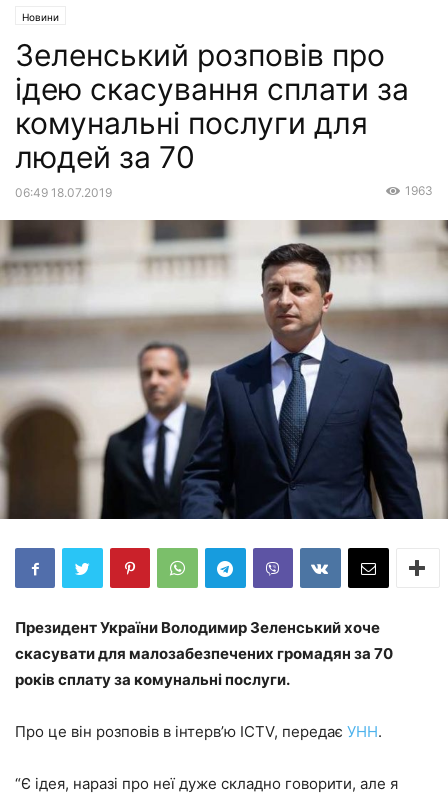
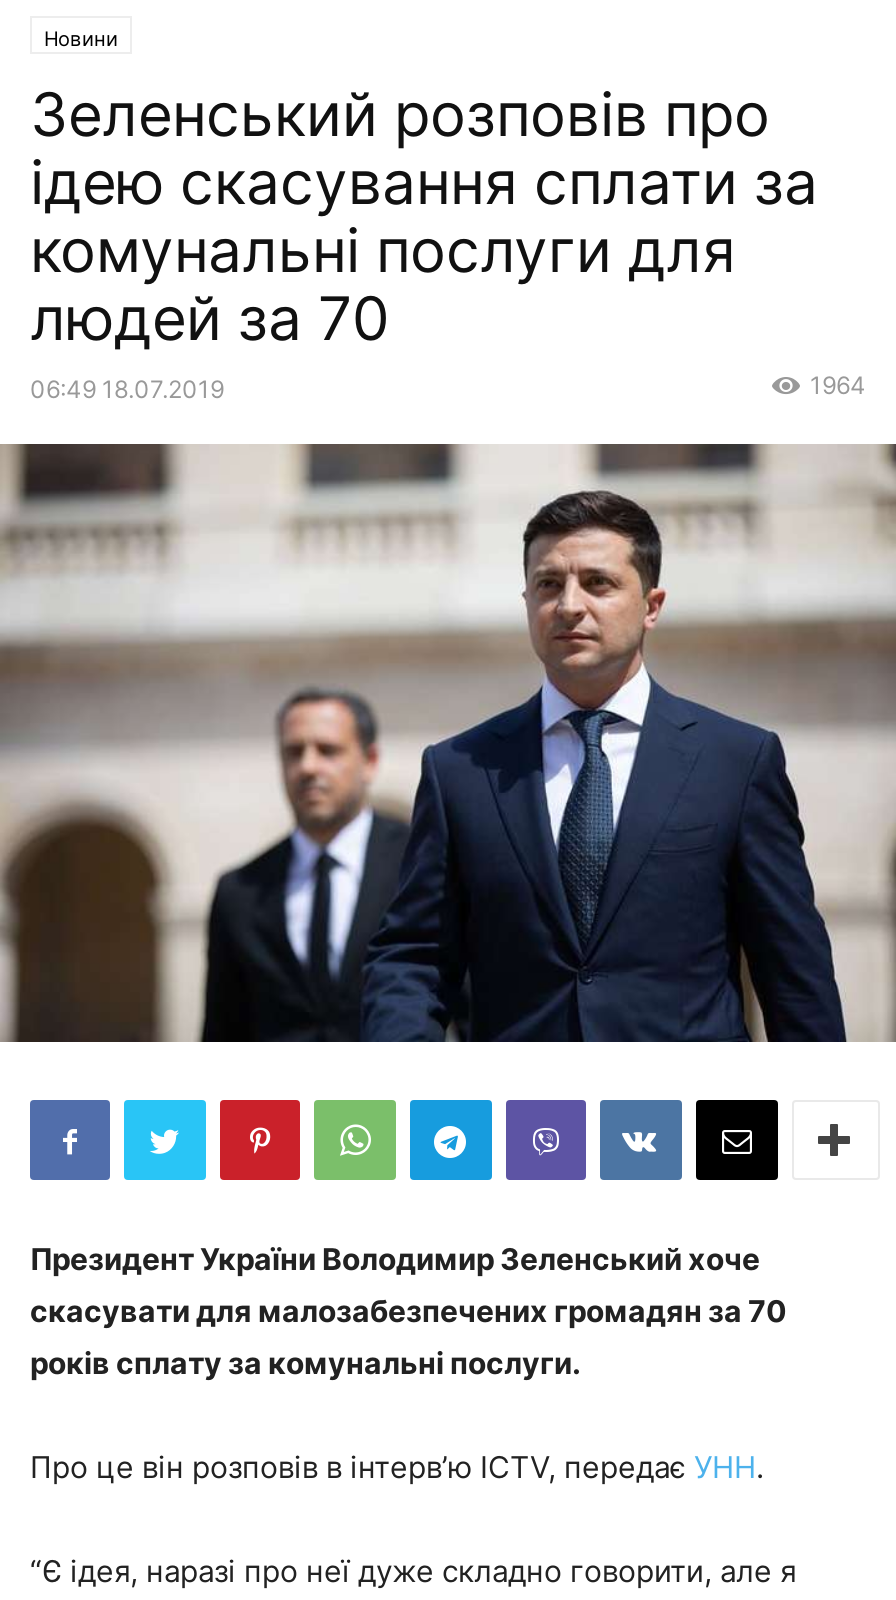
[405,183,433,198] 1963 -> [810,370,866,400] 1964

